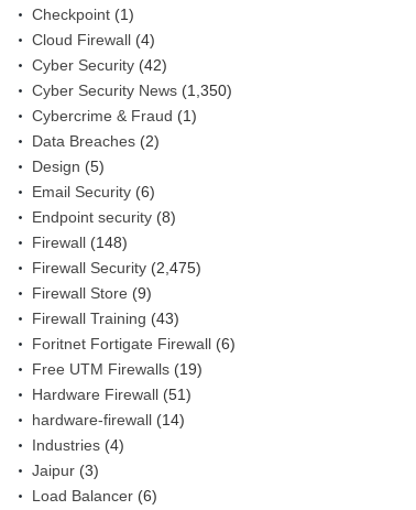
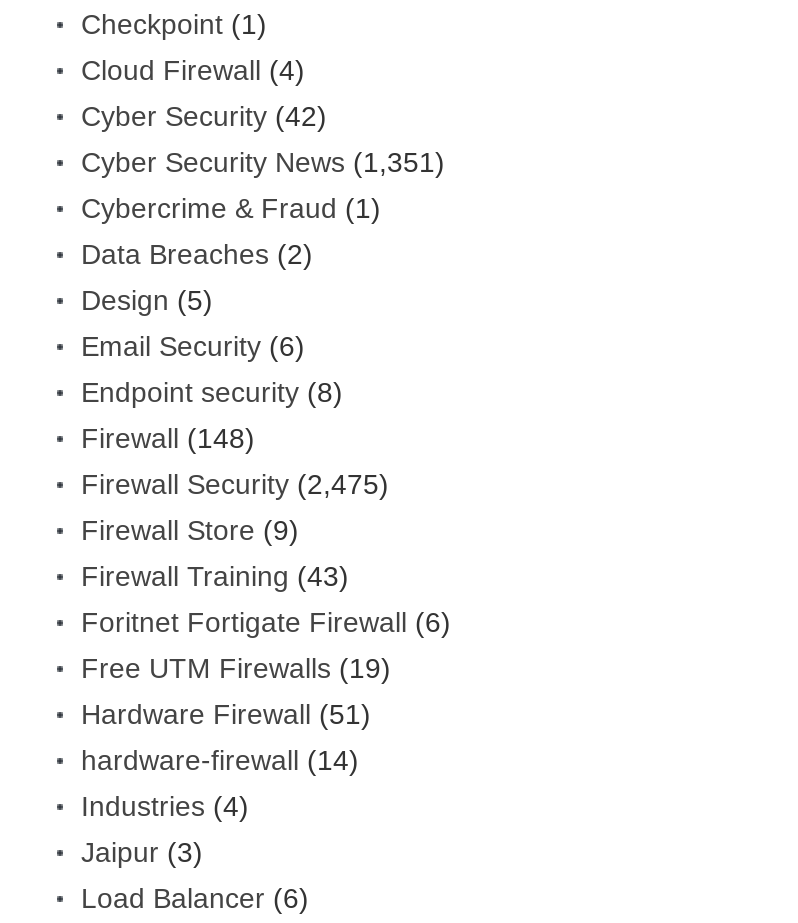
[32,82,232,99] Cyber Security News (1,350) -> [81,147,445,179] Cyber Security News (1,351)

